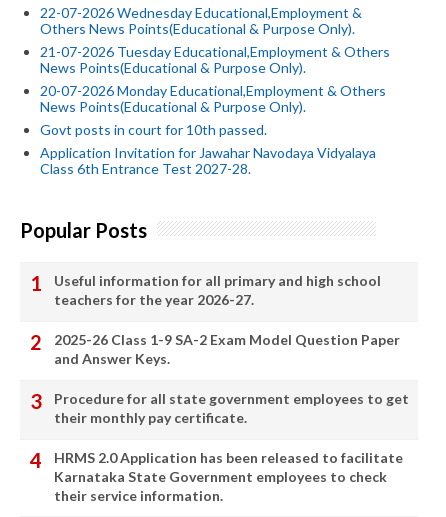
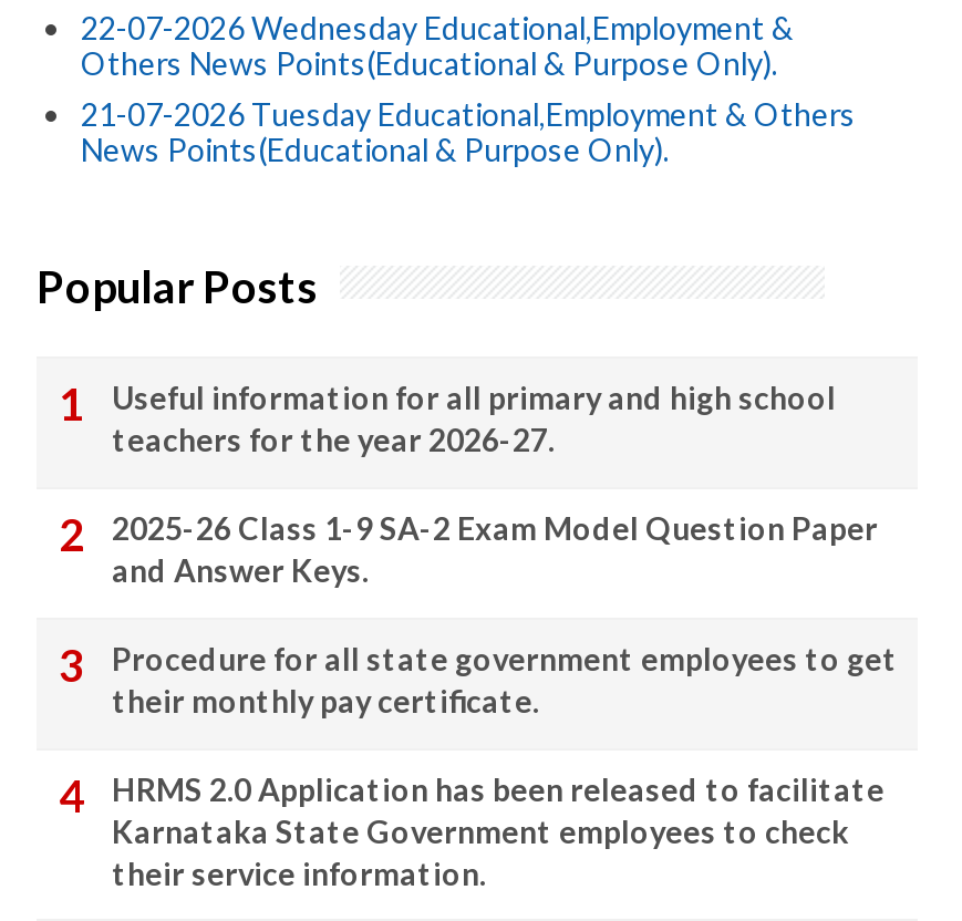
[40,82,386,177] 20-07-2026 Monday Educational,Employment & Others | News Points(Educational & Purpose Only). | Govt posts in court for 10th passed. | Application Invitation for Jawahar Navodaya Vidyalaya | Class 6th Entrance Test 2027-28. -> none

